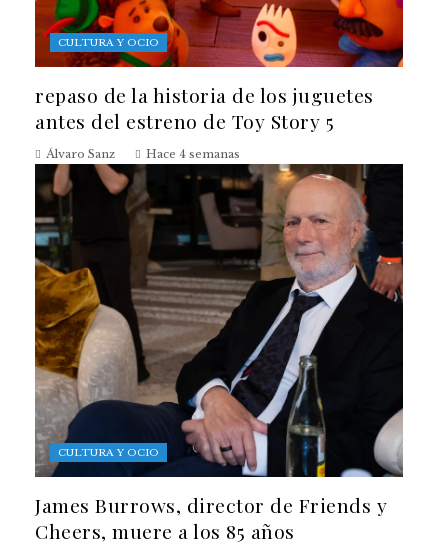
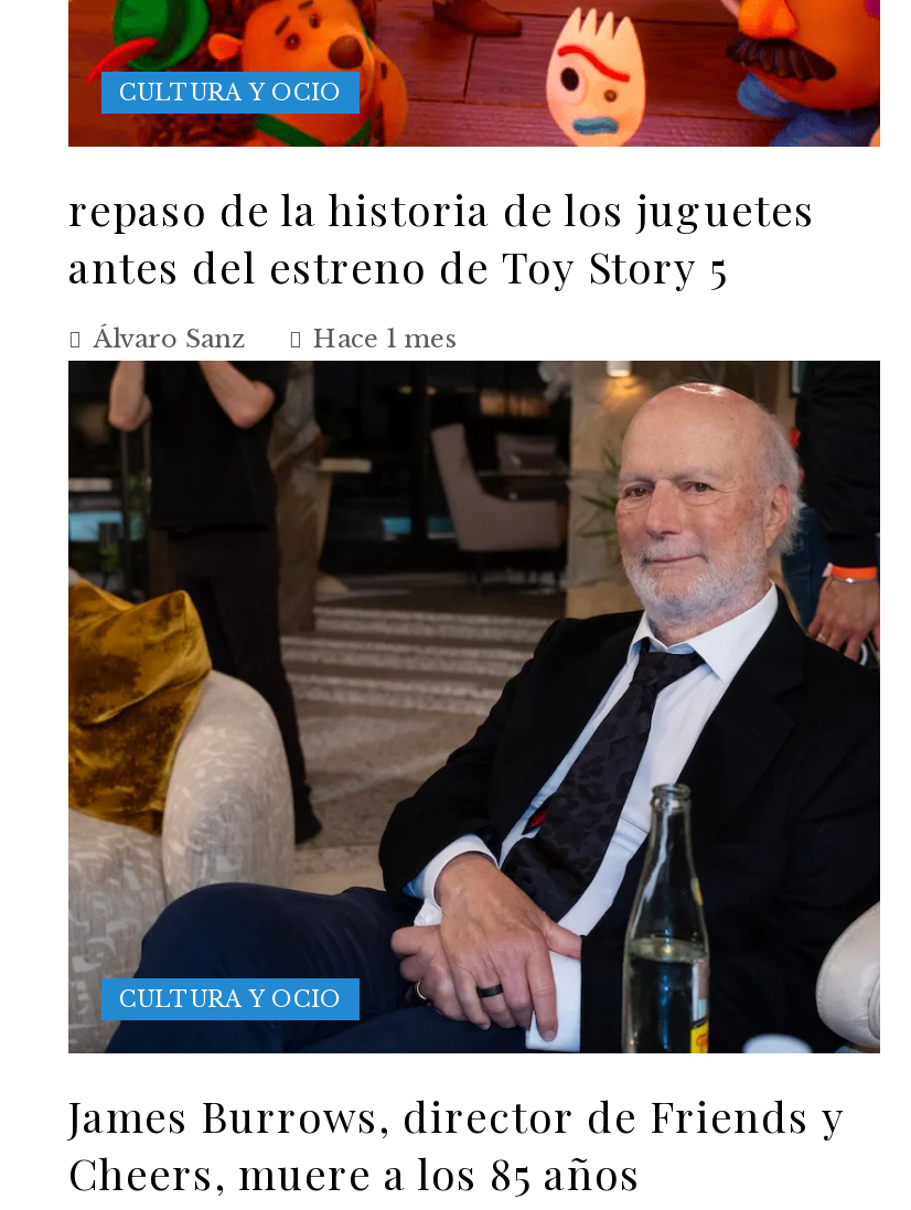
[146,147,240,161] Hace 4 semanas -> [313,324,459,355] Hace 1 mes

